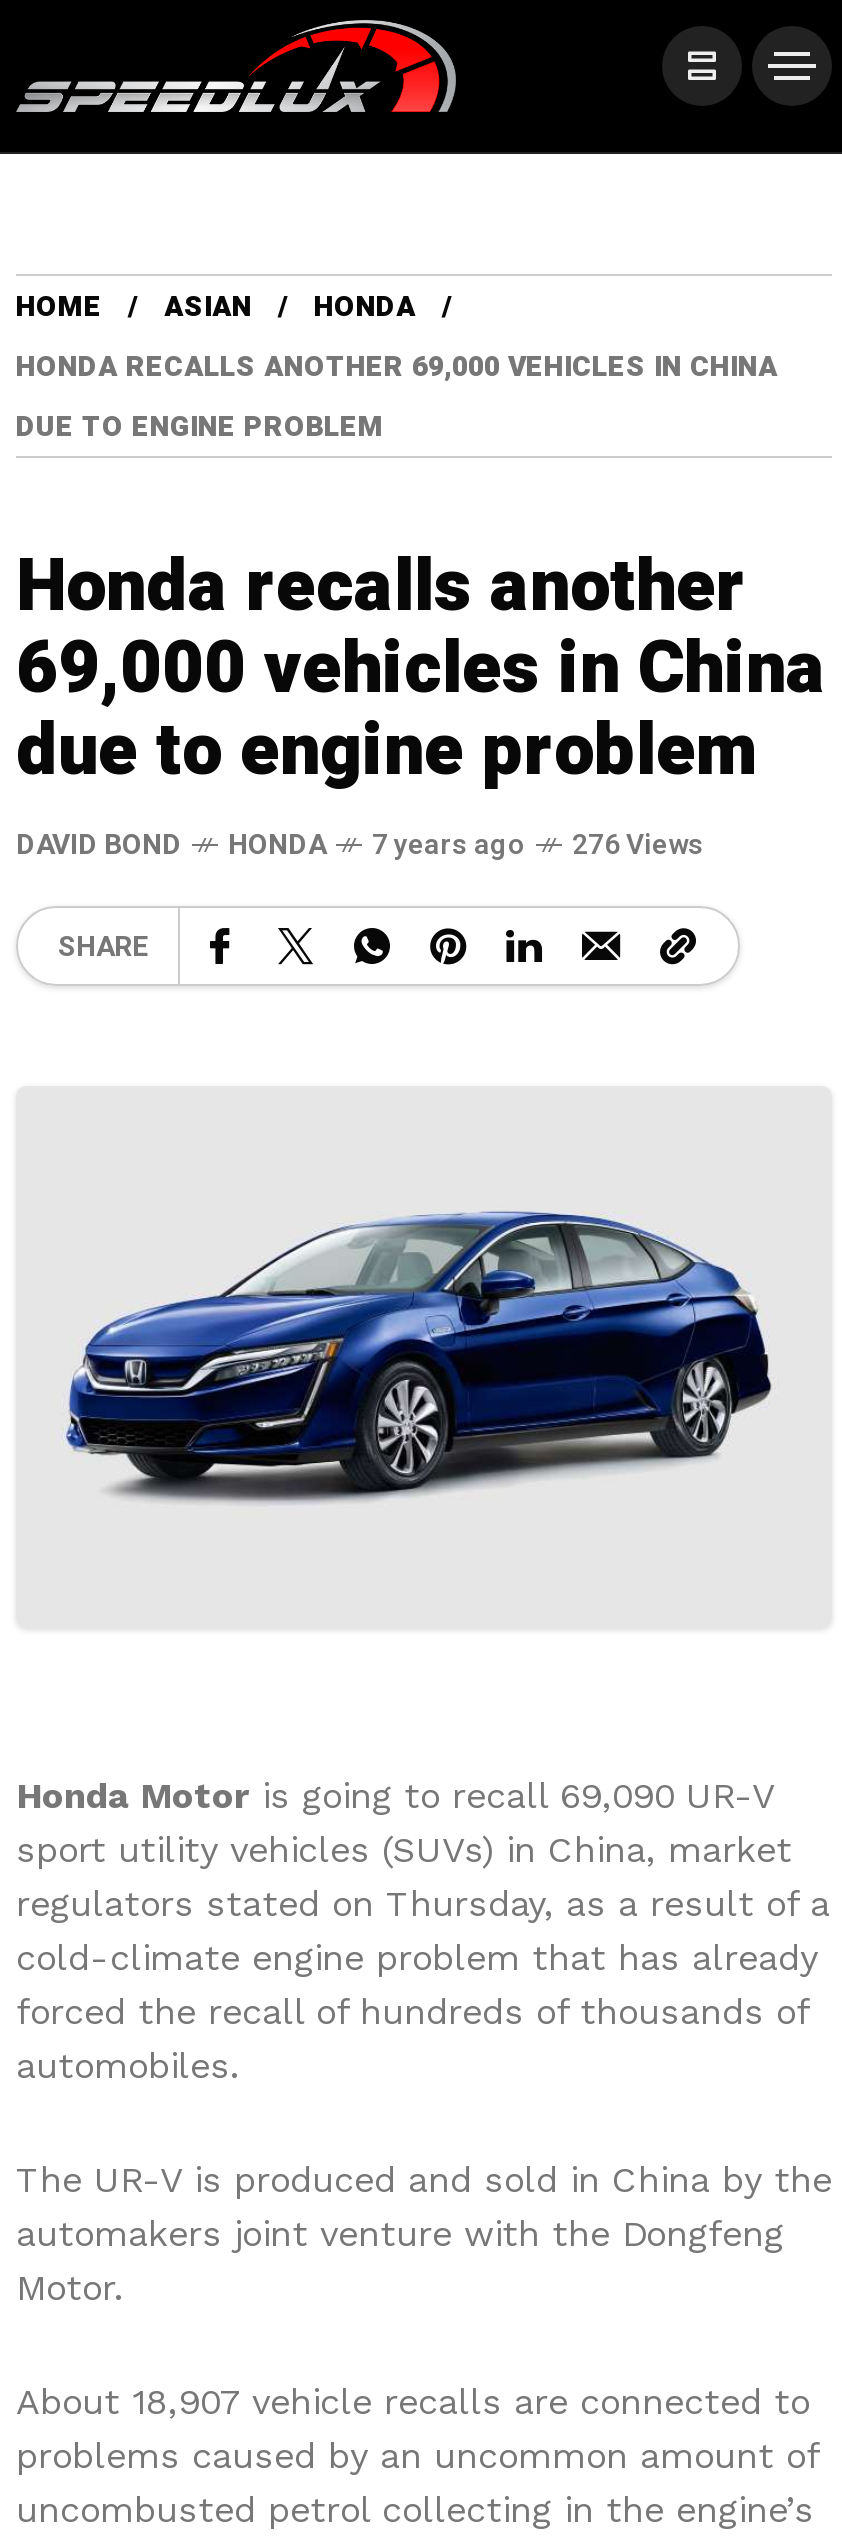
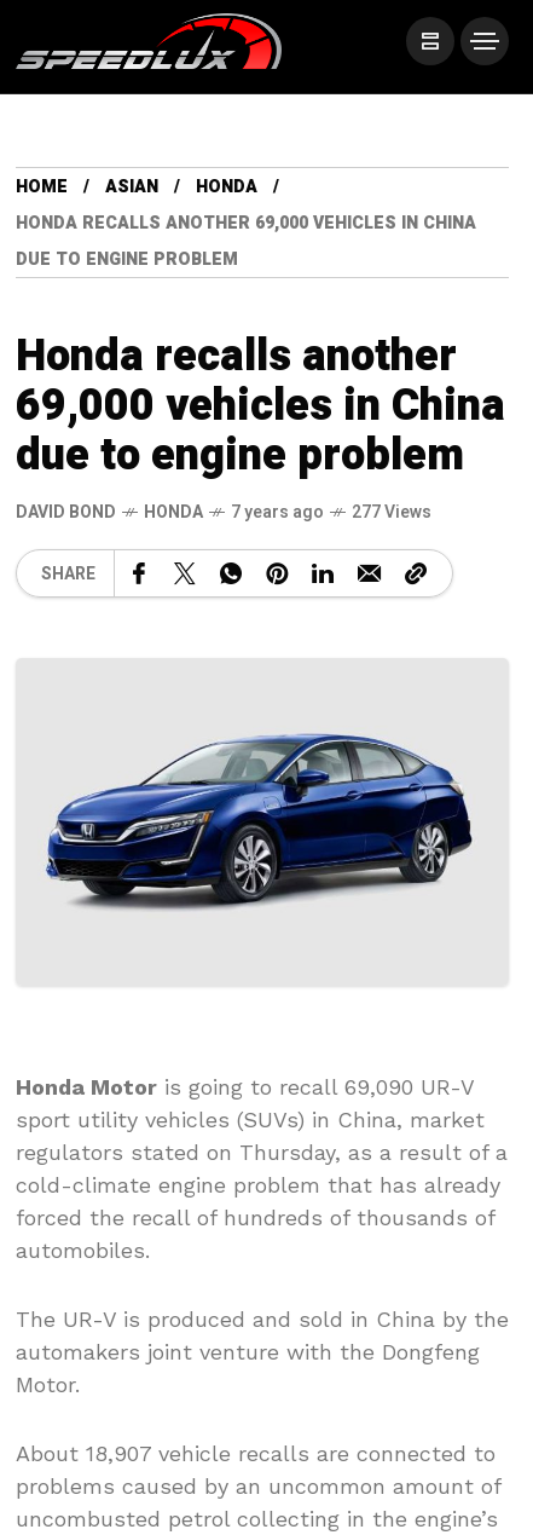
[16,825,704,867] DAVID BOND HONDA 7 years ago 276 Views -> [16,500,431,526] DAVID BOND HONDA 7 years ago 277 Views

